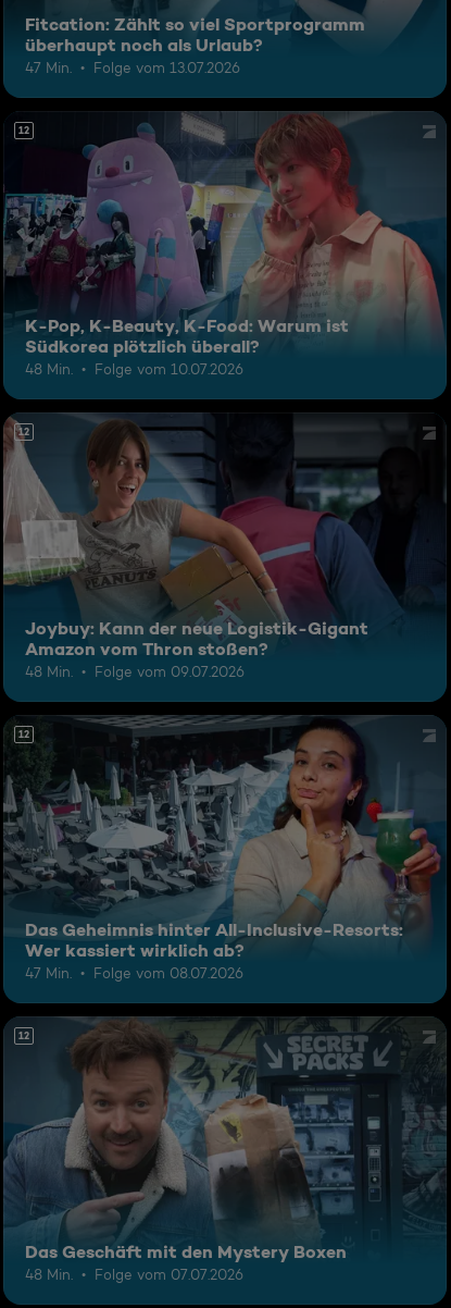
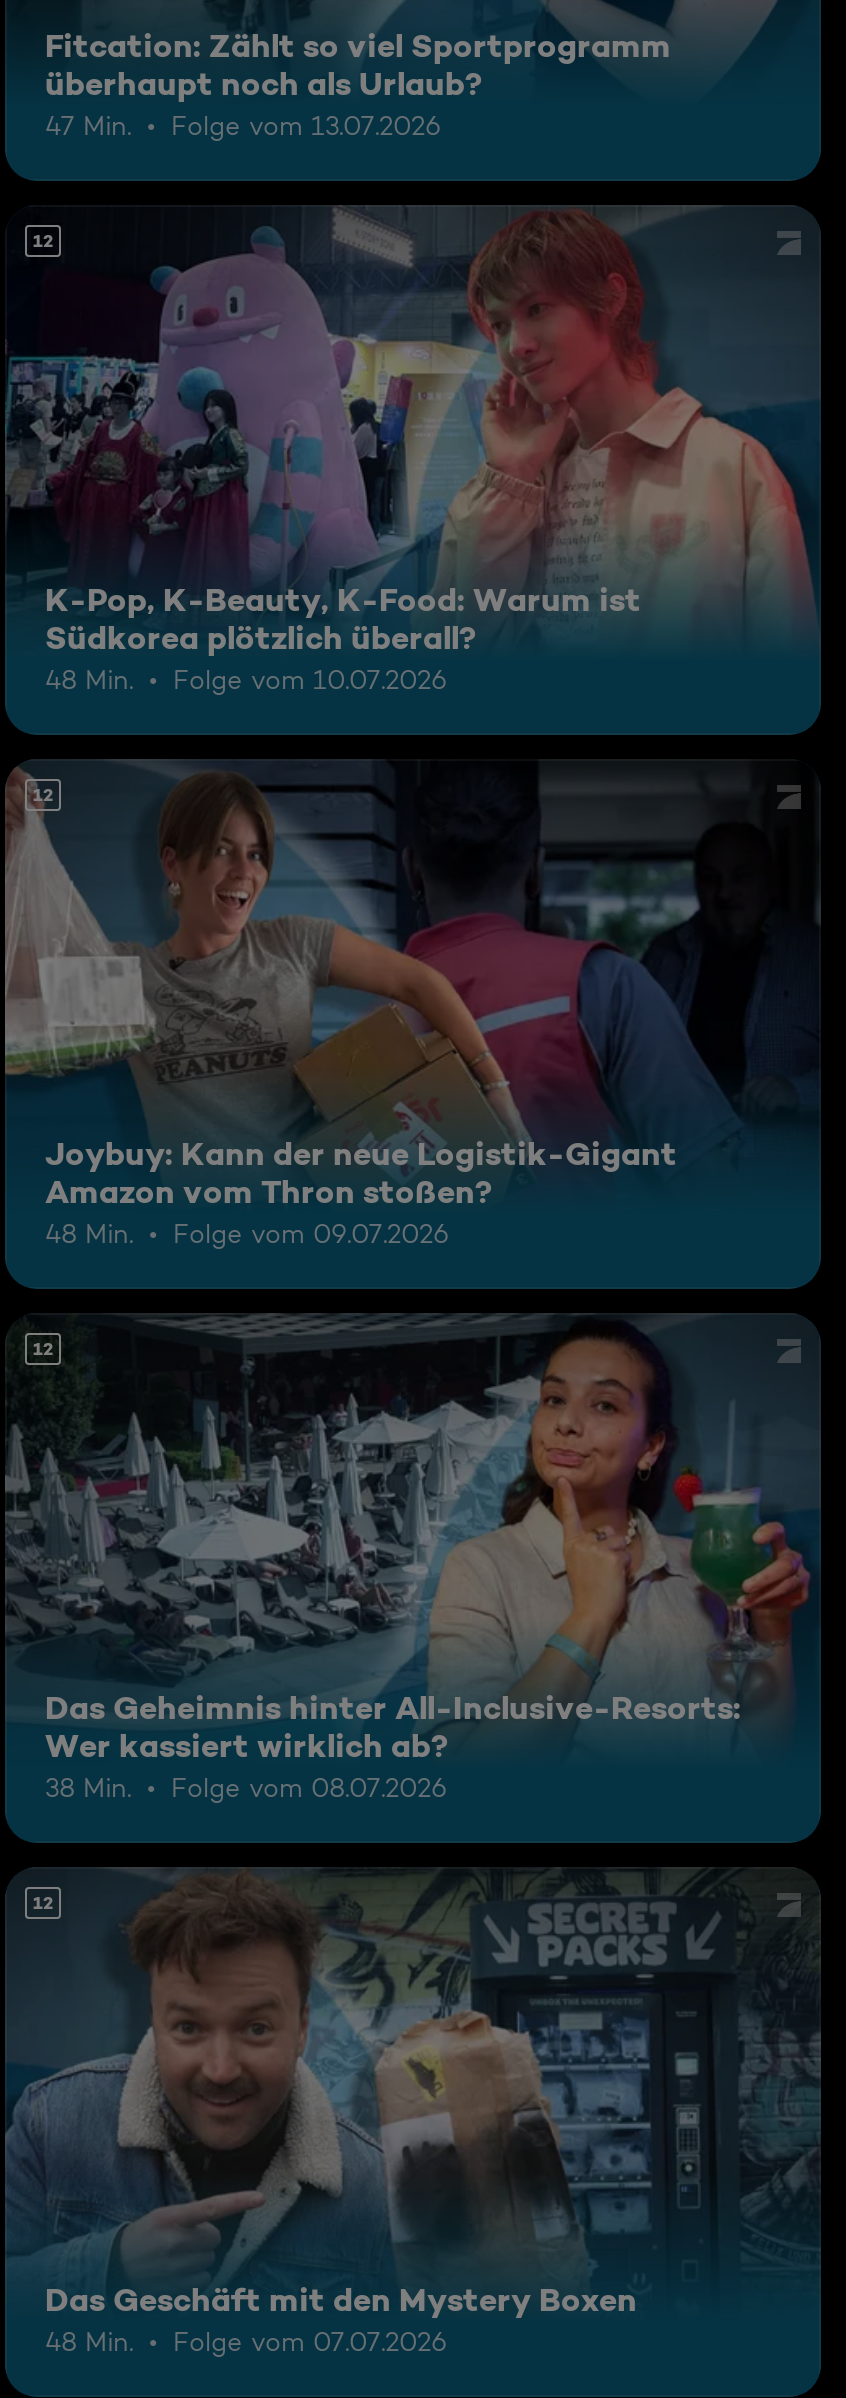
[25,964,243,981] 47 Min. Folge vom 08.07.2026 -> [45,1771,447,1803] 38 Min. Folge vom 08.07.2026

